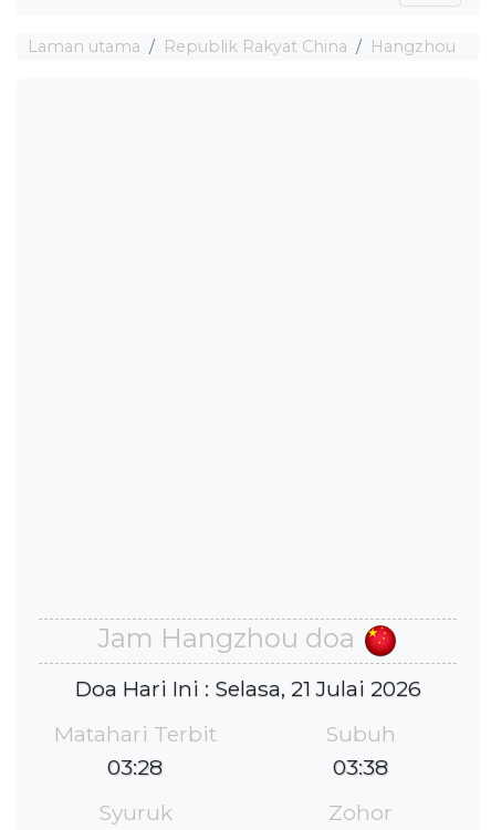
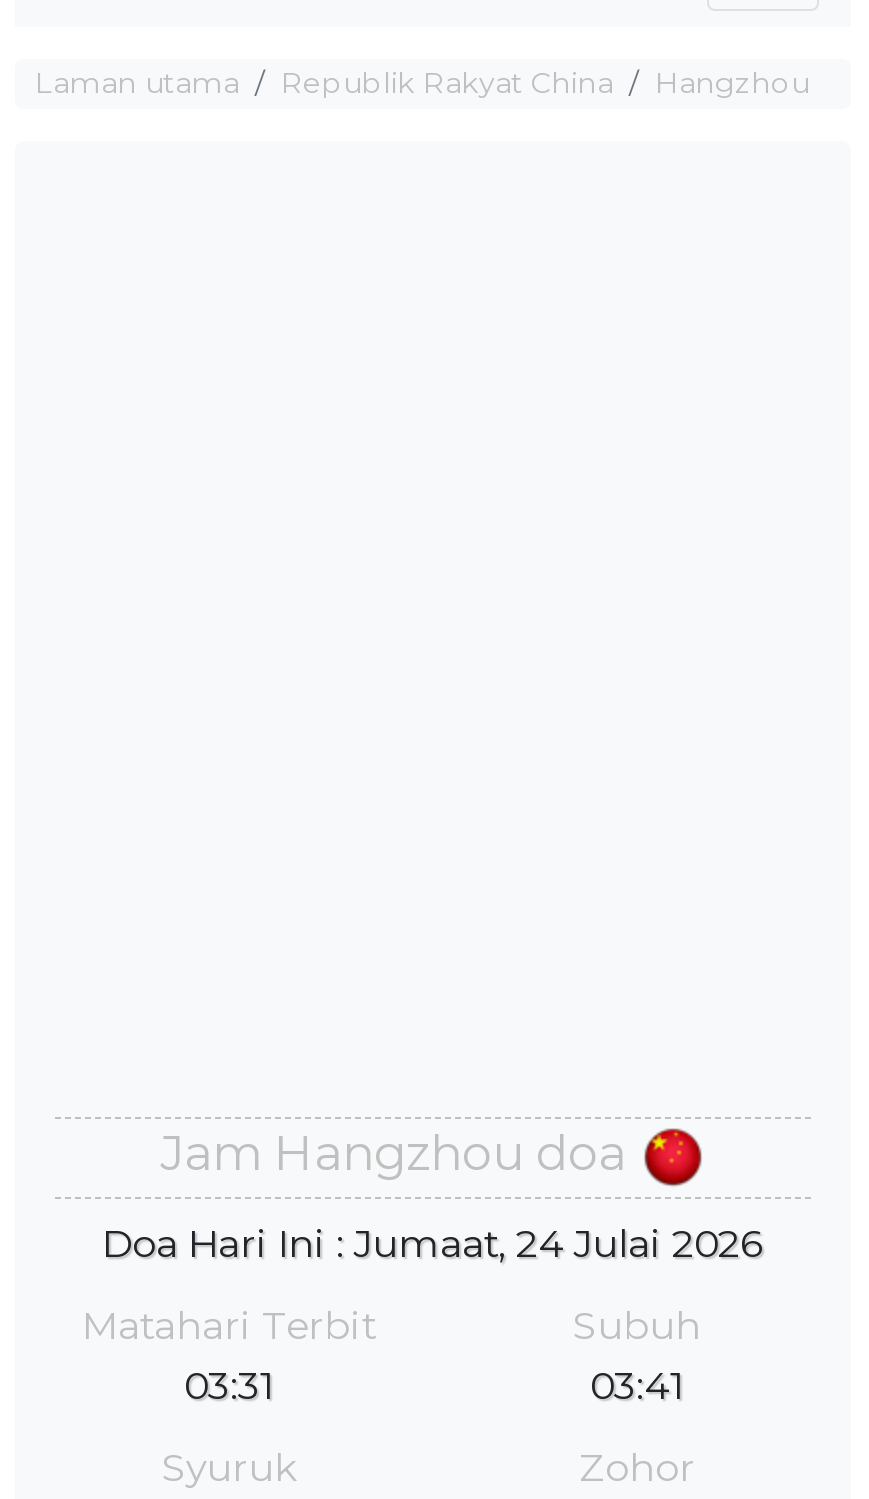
[75,675,421,701] Doa Hari Ini : Selasa, 21 Julai 2026 -> [102,1219,764,1267] Doa Hari Ini : Jumaat, 24 Julai 2026
[107,753,163,780] 03:28 -> [184,1360,274,1408] 03:31
[333,753,388,780] 03:38 -> [590,1360,684,1408] 03:41

